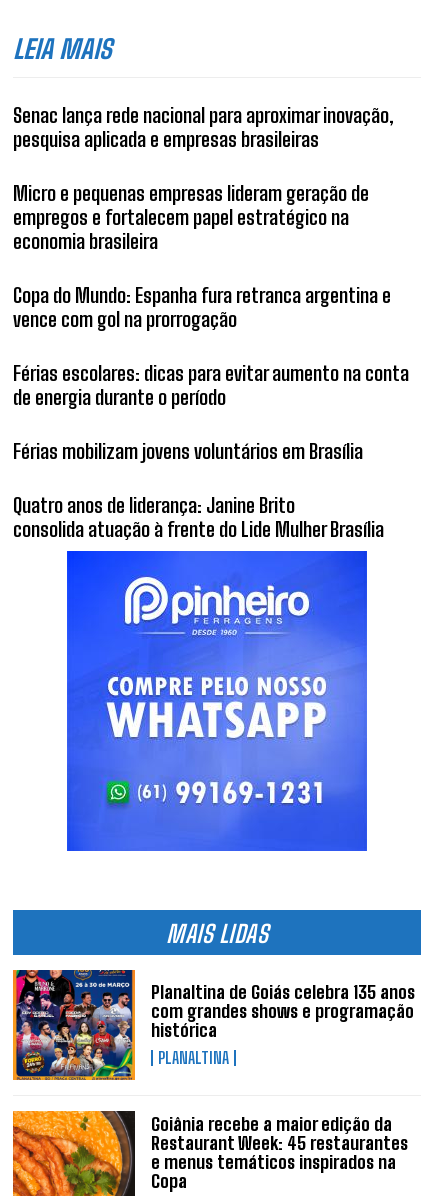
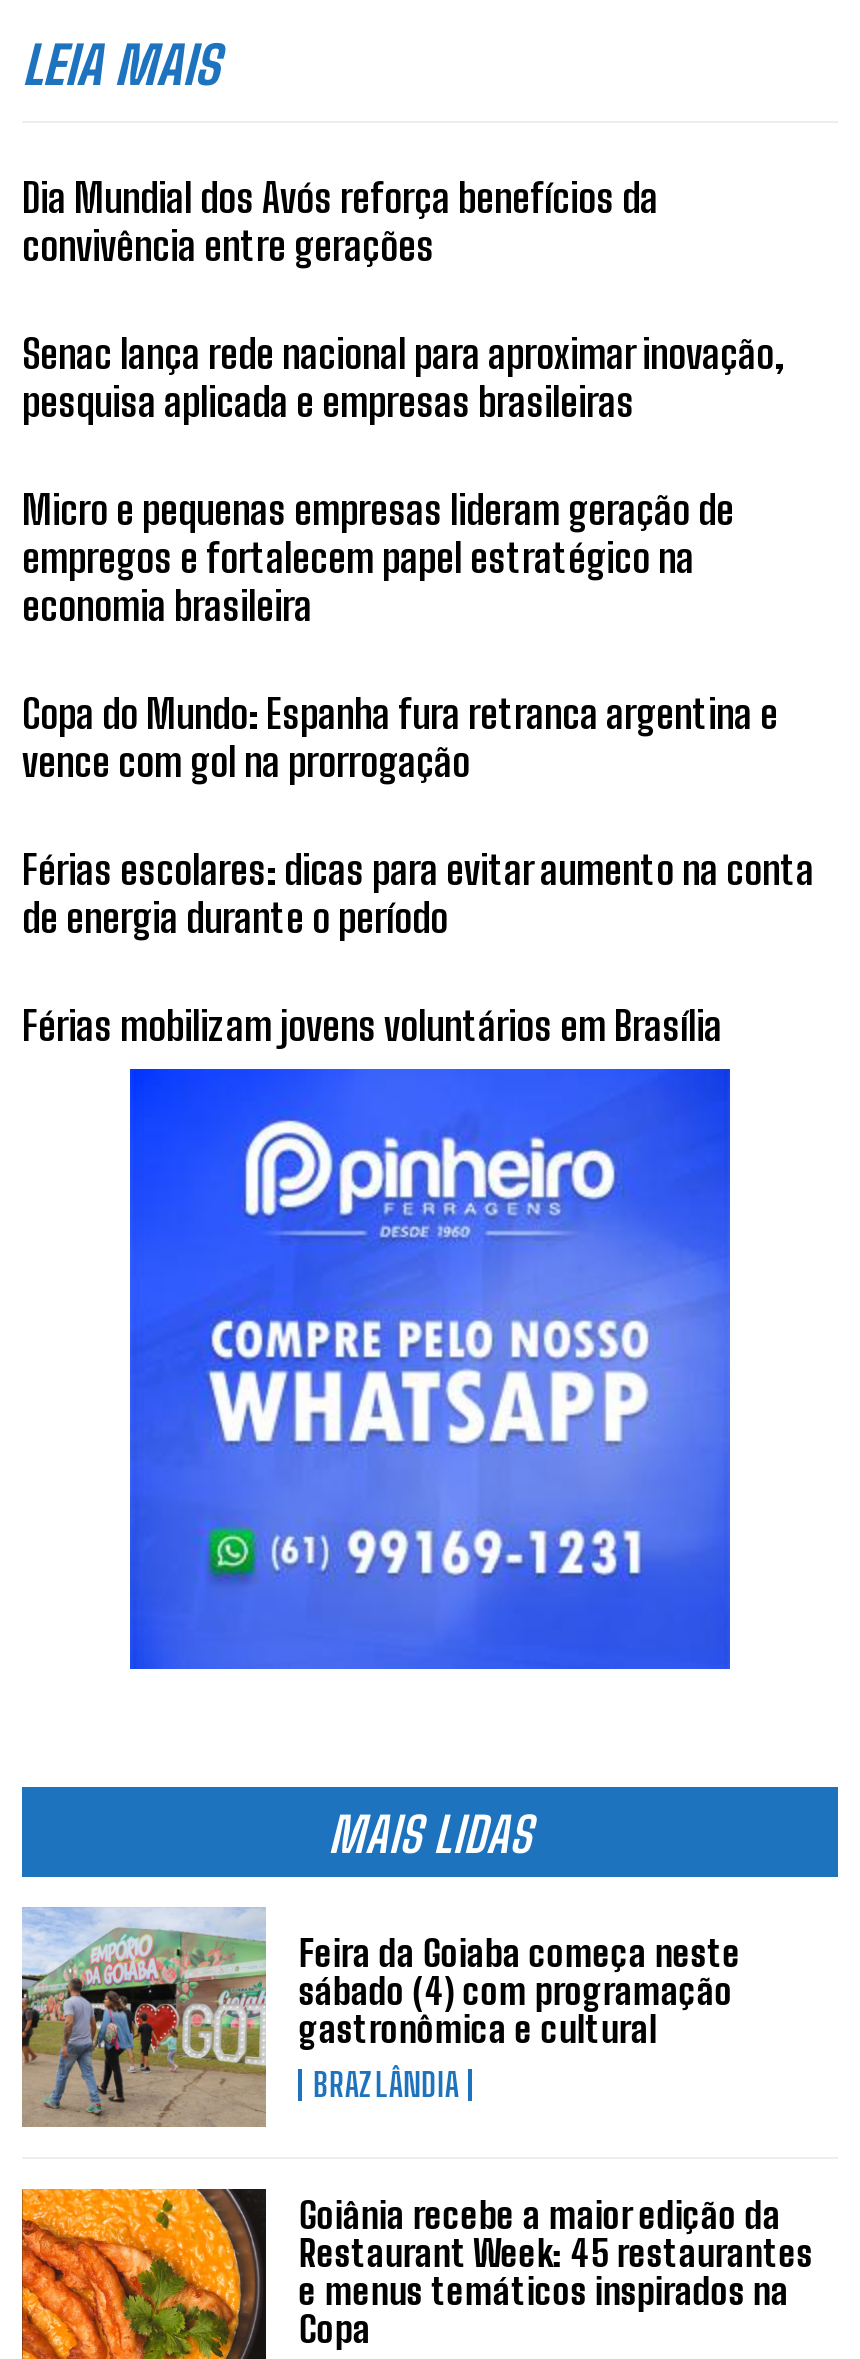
none -> [22,172,658,268] Dia Mundial dos Avós reforça benefícios da | convivência entre gerações
moved [13,103,409,463] -> [22,328,814,1048]: Senac lança rede nacional para aproximar inovação, | pesquisa aplicada e empresas brasileiras | Micro e pequenas empresas lideram geração de | ... | de energia durante o período | Férias mobilizam jovens voluntários em Brasília
[13,493,388,541] Quatro anos de liderança: Janine Brito | consolida atuação à frente do Lide Mulher Brasília -> none
[12,969,415,1081] [image] | Planaltina de Goiás celebra 135 anos | com grandes shows e programação | histórica | PLANALTINA -> [20,1907,741,2127] [image] | Feira da Goiaba começa neste | sábado (4) com programação | gastronômica e cultural | BRAZLÂNDIA

